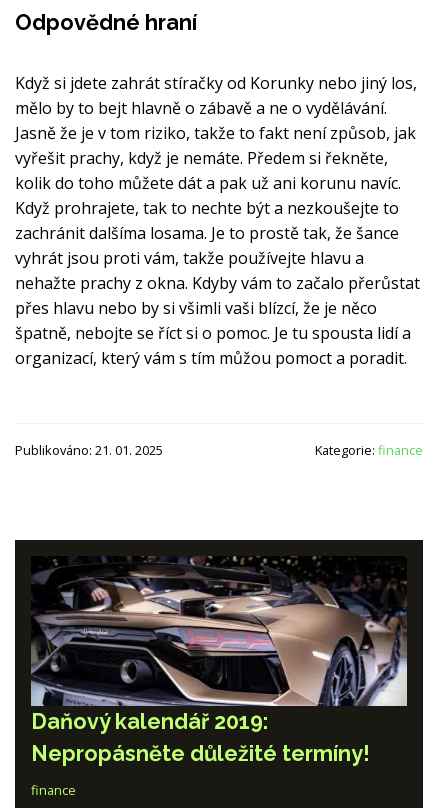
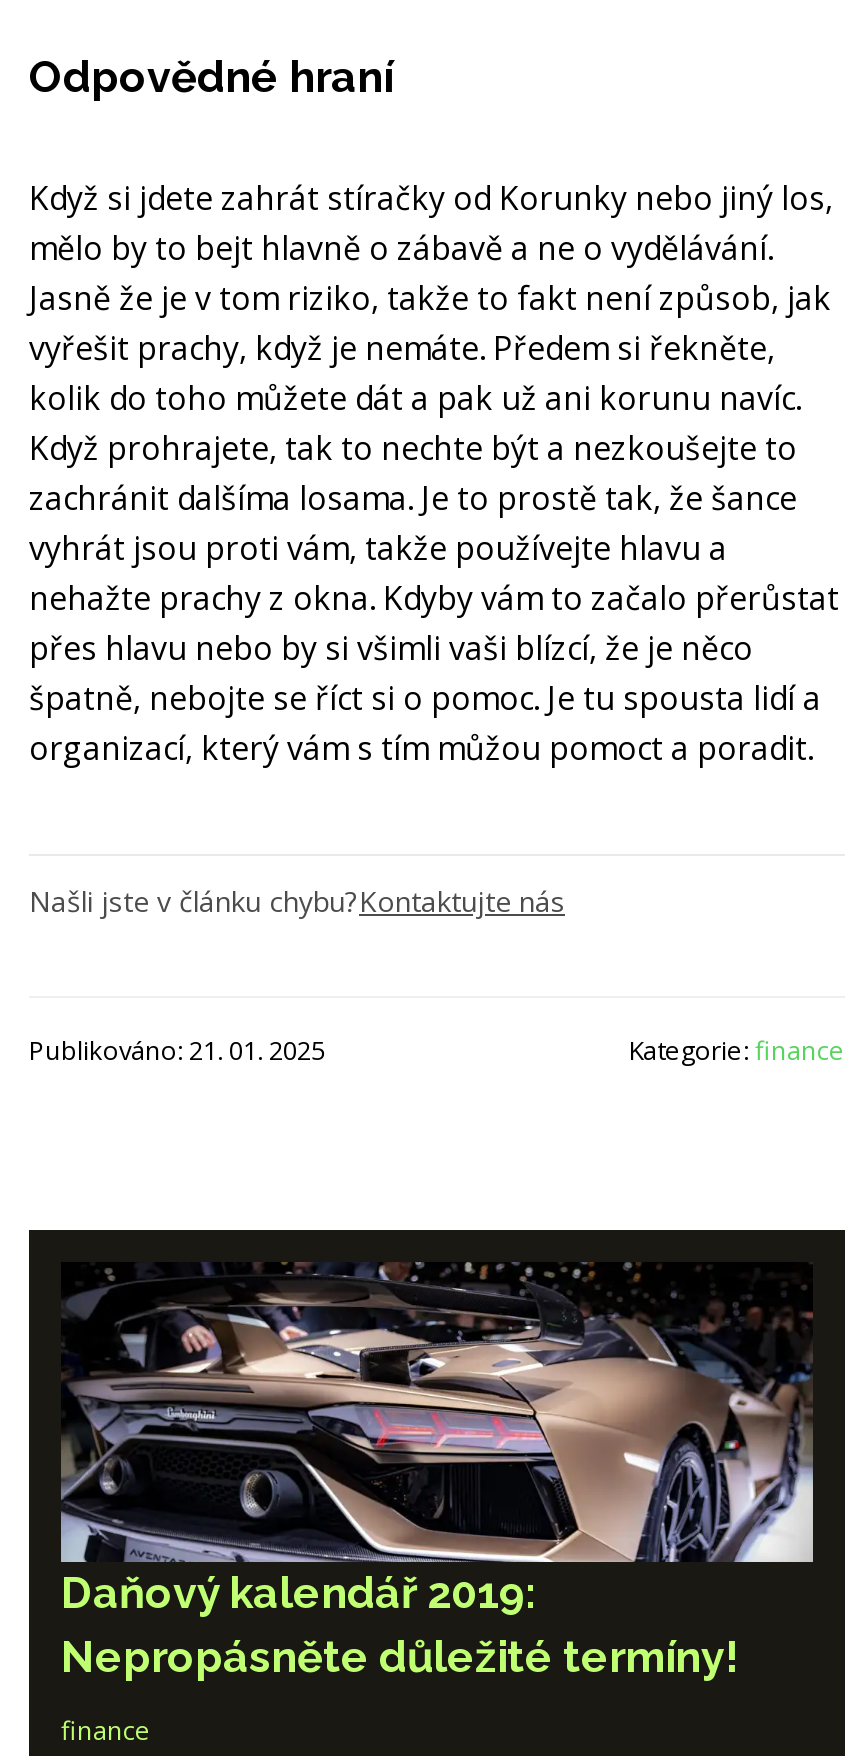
none -> [29,881,565,919] Našli jste v článku chybu?Kontaktujte nás

